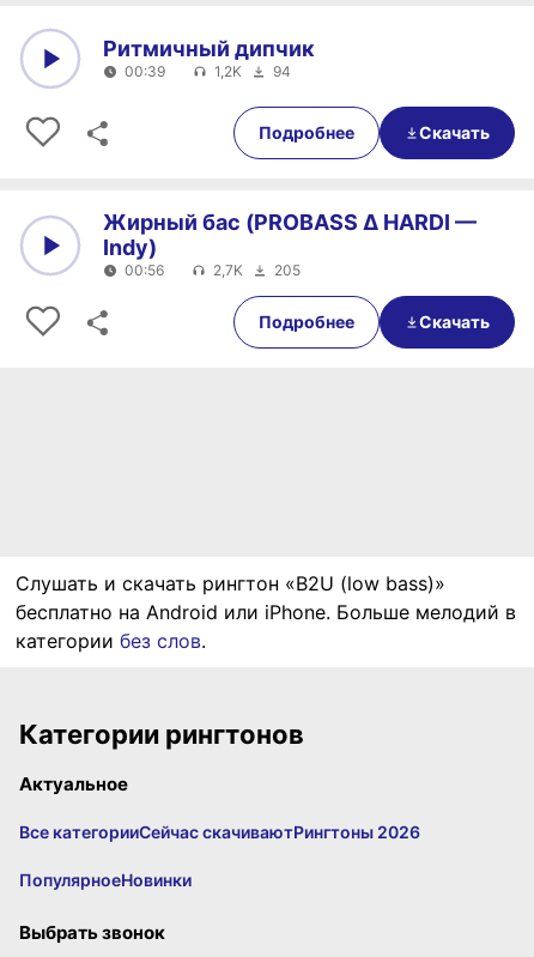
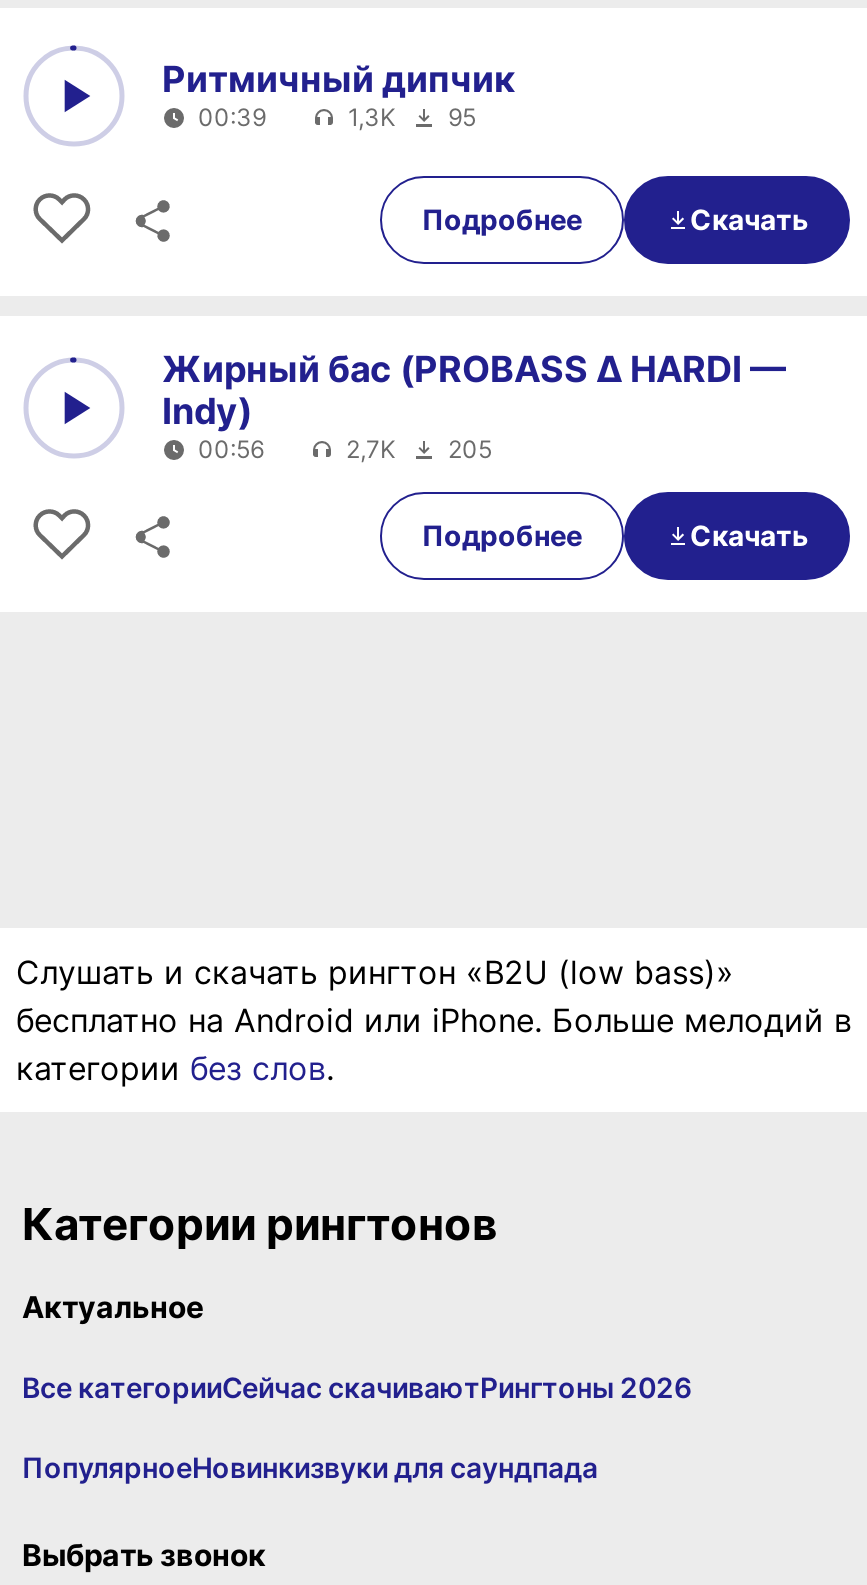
[214,62,291,80] 1,2K | 94 -> [348,101,476,131] 1,3K | 95
[19,869,192,889] ПопулярноеНовинки -> [22,1449,598,1483] ПопулярноеНовинкизвуки для саундпада

